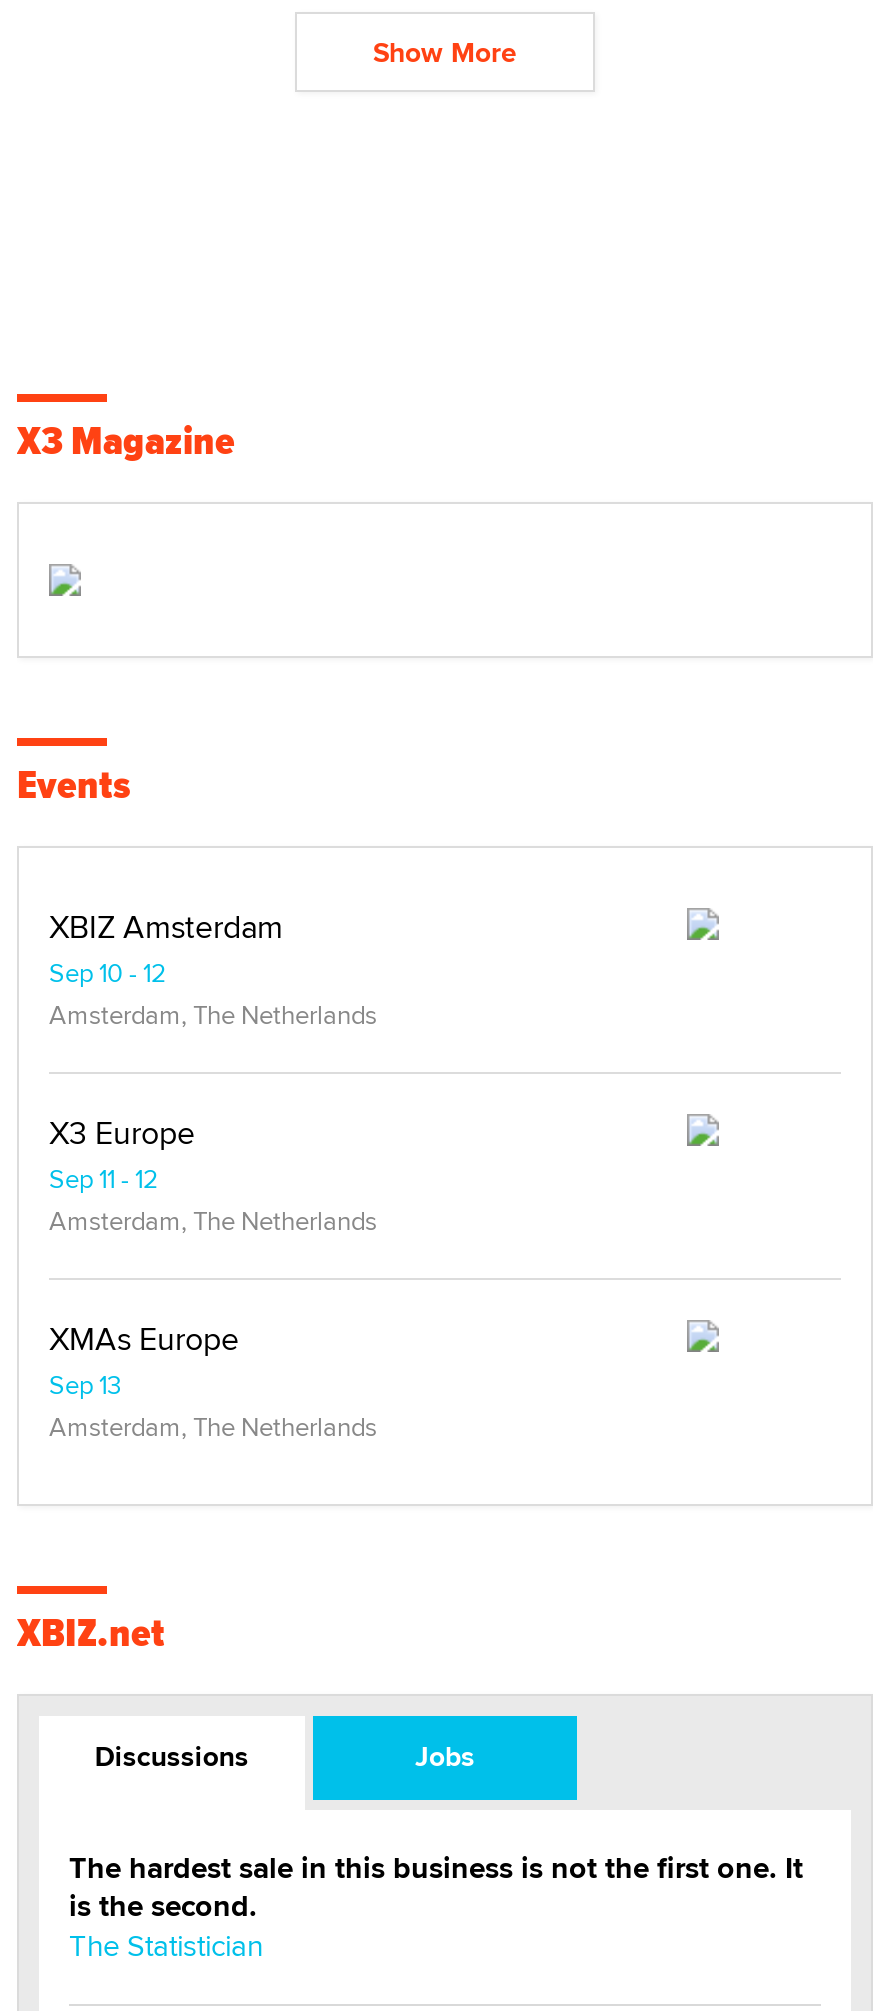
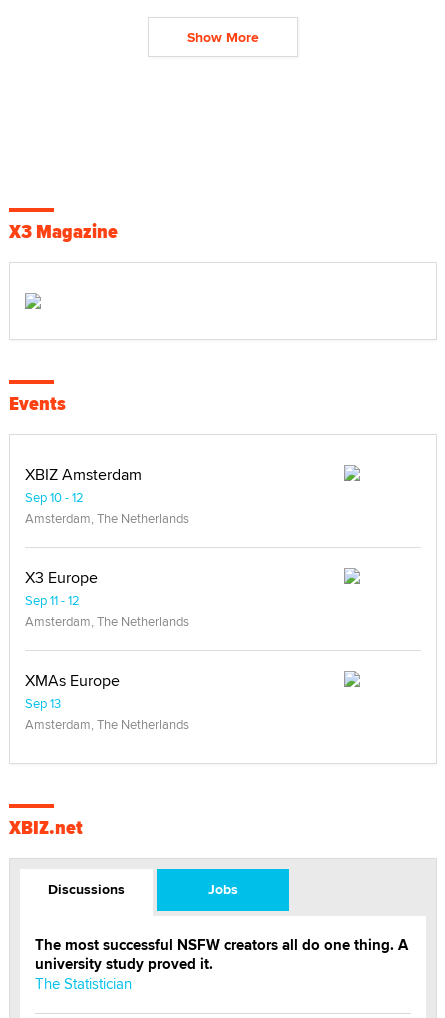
[69,1846,803,1928] The hardest sale in this business is not the first one. It | is the second. -> [35,934,408,975] The most successful NSFW creators all do one thing. A | university study proved it.

